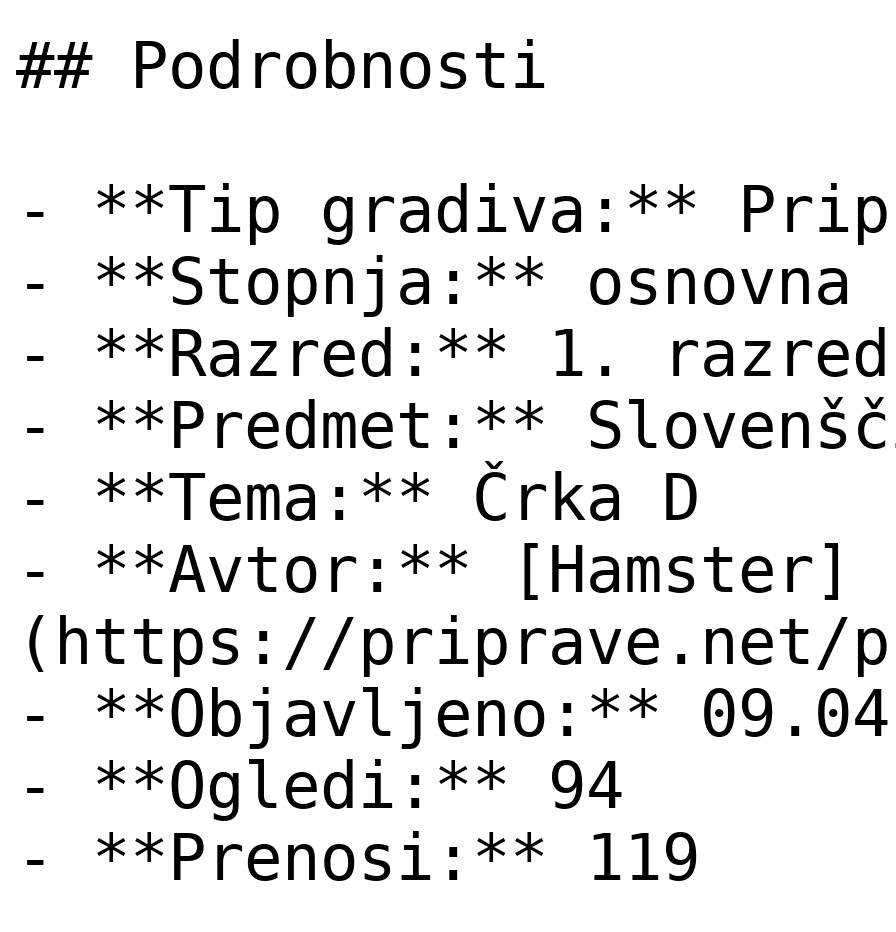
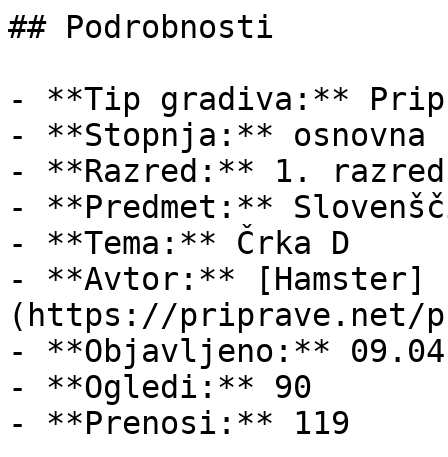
[16,750,624,822] - **Ogledi:** 94 -> [8,369,312,405] - **Ogledi:** 90

